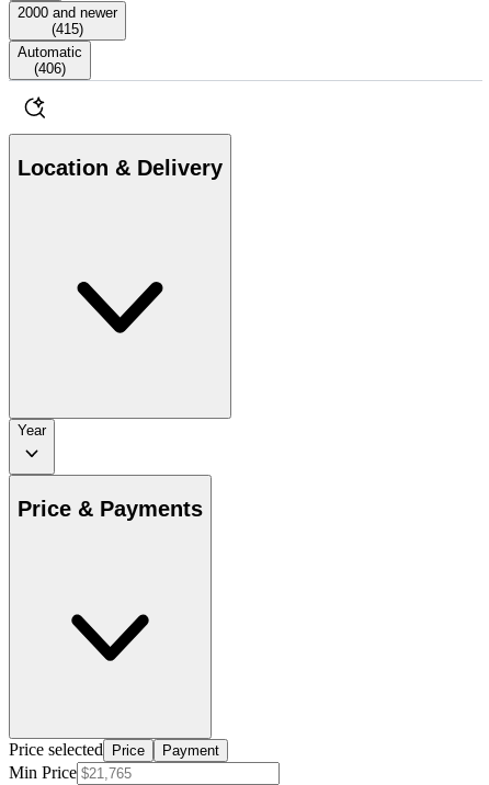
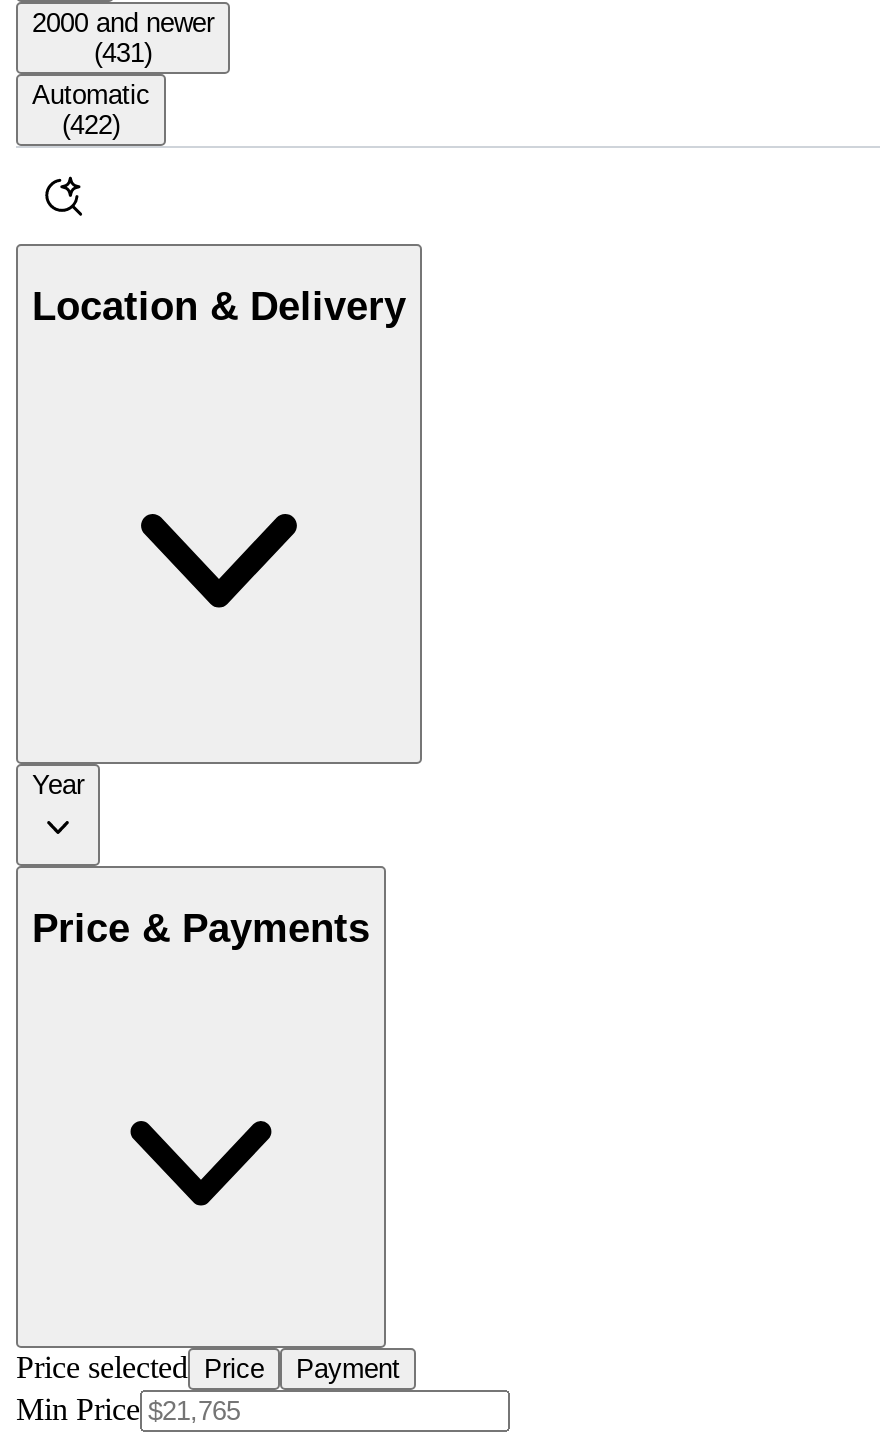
[52,21,83,37] (415) -> [94,38,152,68] (431)
[34,60,66,77] (406) -> [62,110,120,140] (422)

